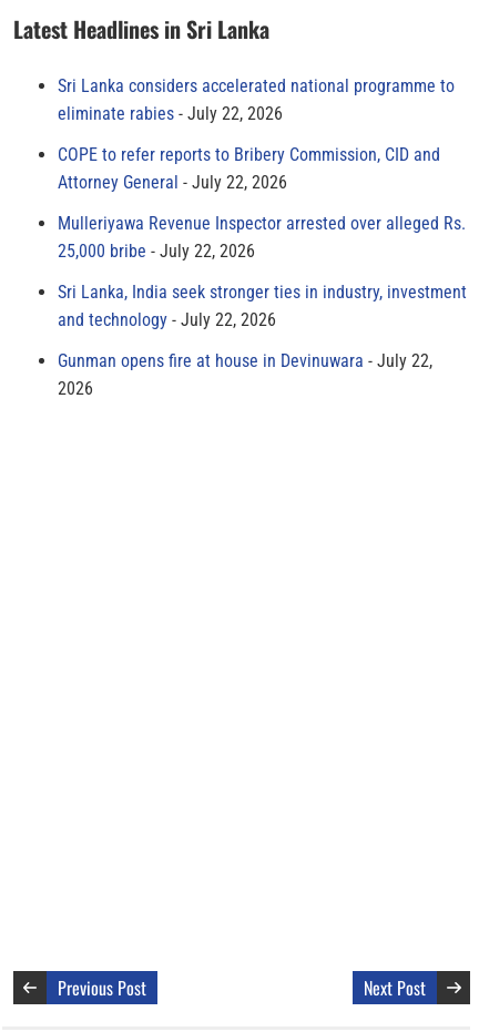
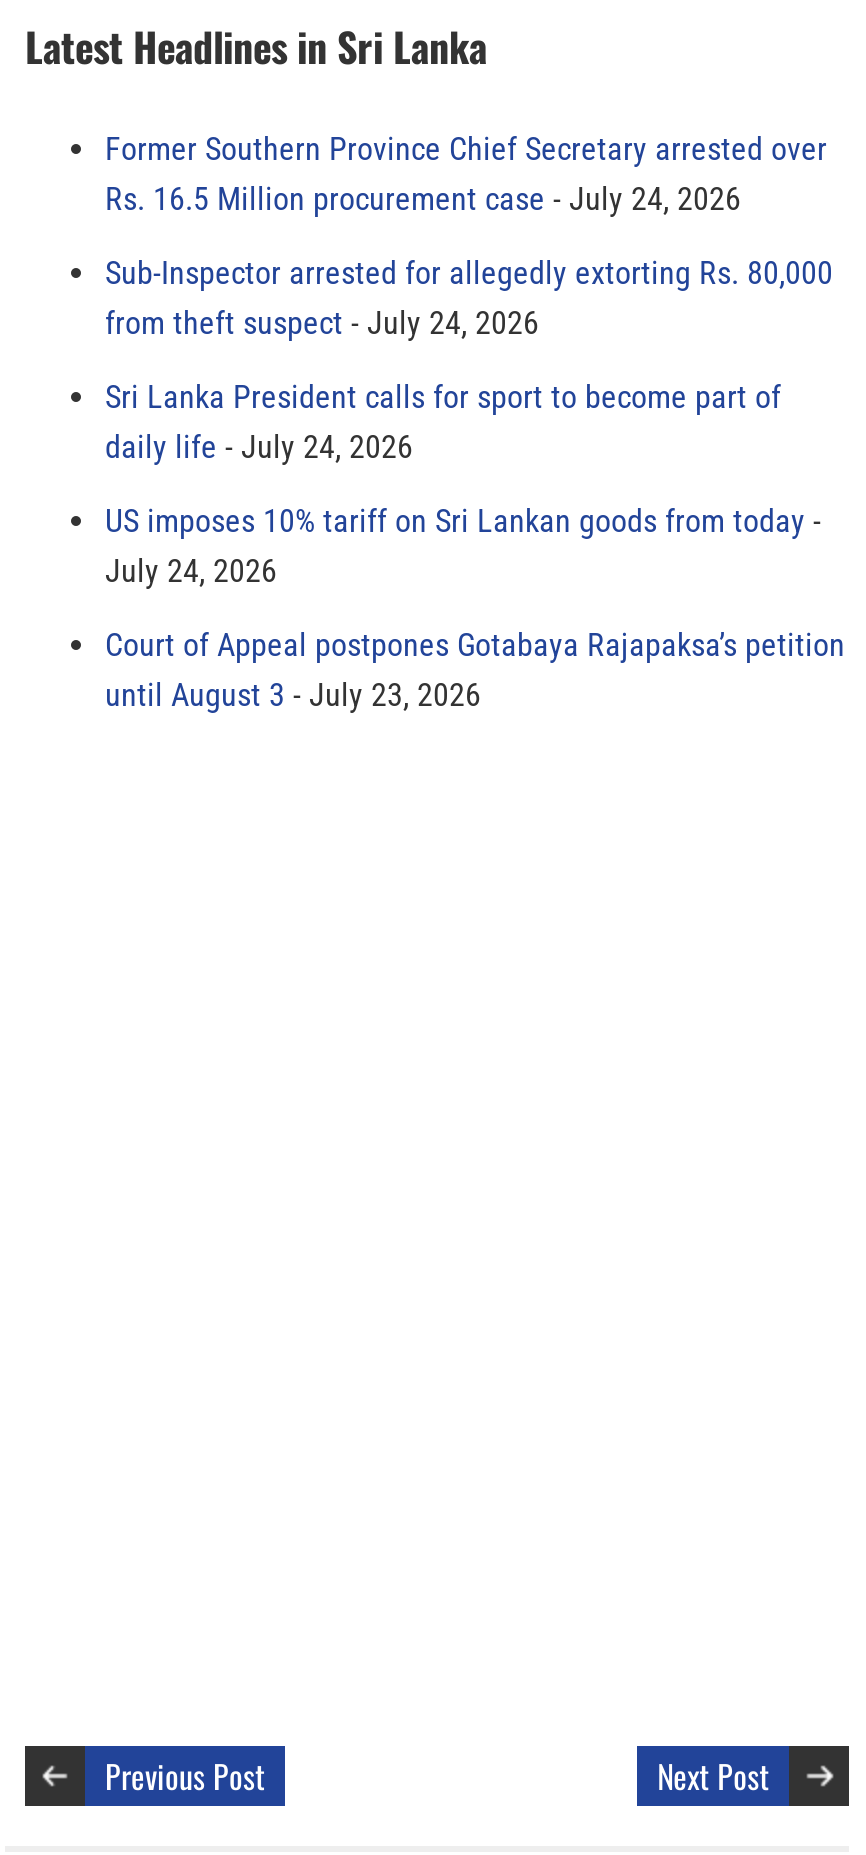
[58,75,455,124] Sri Lanka considers accelerated national programme to | eliminate rabies | July 22, 2026 -> [105,130,827,218] Former Southern Province Chief Secretary arrested over | Rs. 16.5 Million procurement case | July 24, 2026
[58,144,440,193] COPE to refer reports to Bribery Commission, CID and | Attorney General | July 22, 2026 -> [105,254,833,342] Sub-Inspector arrested for allegedly extorting Rs. 80,000 | from theft suspect | July 24, 2026
[58,213,466,261] Mulleriyawa Revenue Inspector arrested over alleged Rs. | 25,000 bribe | July 22, 2026 -> [105,378,781,466] Sri Lanka President calls for sport to become part of | daily life | July 24, 2026
[58,281,467,330] Sri Lanka, India seek stronger ties in industry, investment | and technology | July 22, 2026 -> [105,502,805,590] US imposes 10% tariff on Sri Lankan goods from today | July 24, 2026
[58,350,432,399] Gunman opens fire at house in Devinuwara | July 22, | 2026 -> [105,626,845,714] Court of Appeal postpones Gotabaya Rajapaksa’s petition | until August 3 | July 23, 2026

